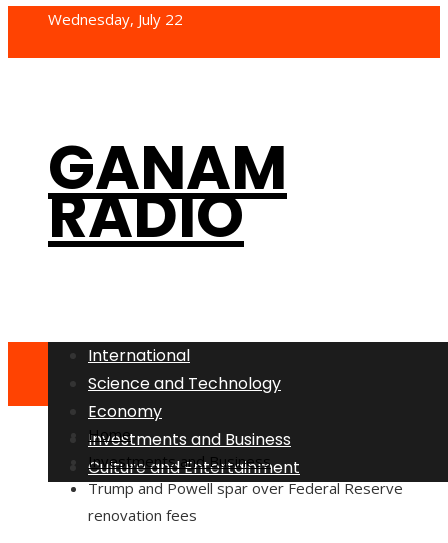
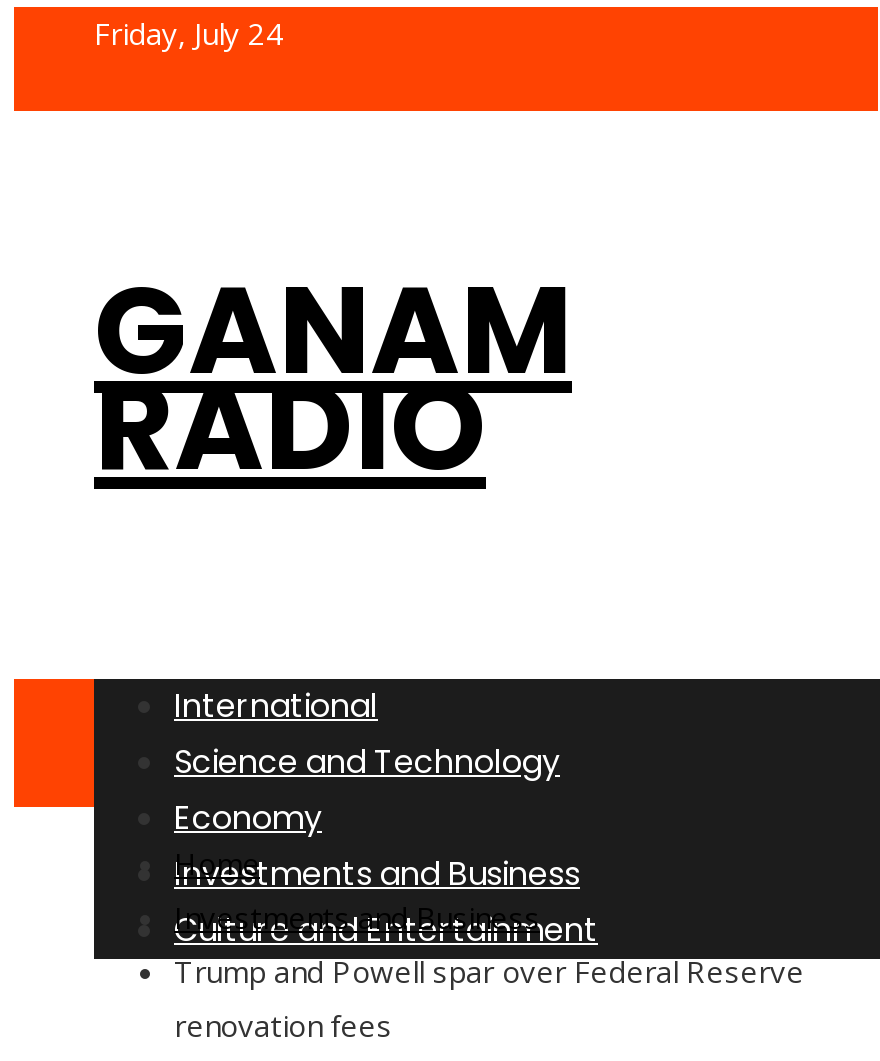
[48,9,183,29] Wednesday, July 22 -> [94,13,284,53] Friday, July 24

